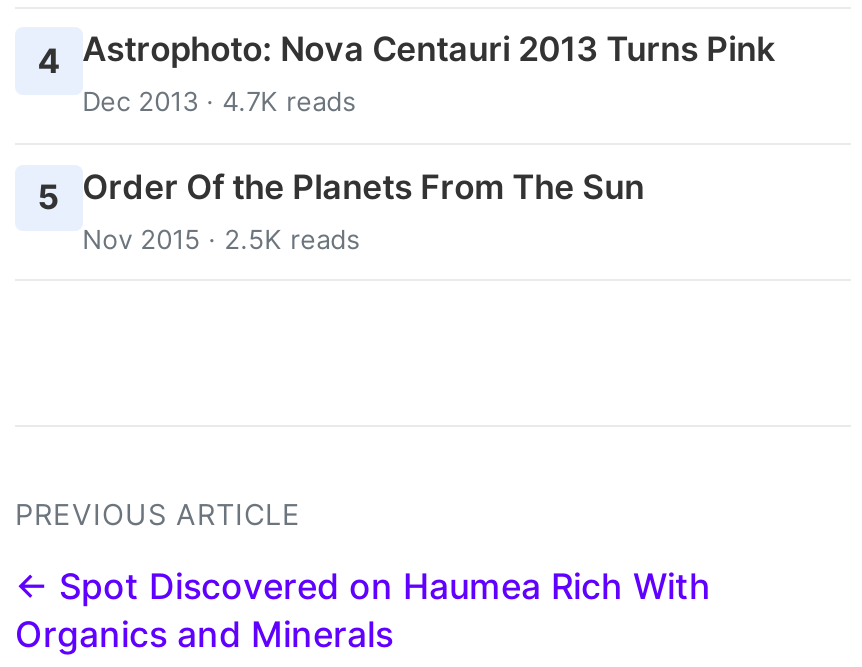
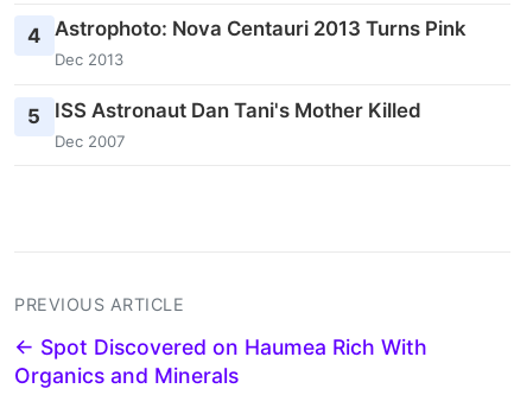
[82,86,356,118] Dec 2013 · 4.7K reads -> [54,50,123,69] Dec 2013
[38,166,644,254] 5 Order Of the Planets From The Sun | Nov 2015 · 2.5K reads -> [28,98,421,150] 5 ISS Astronaut Dan Tani's Mother Killed | Dec 2007

